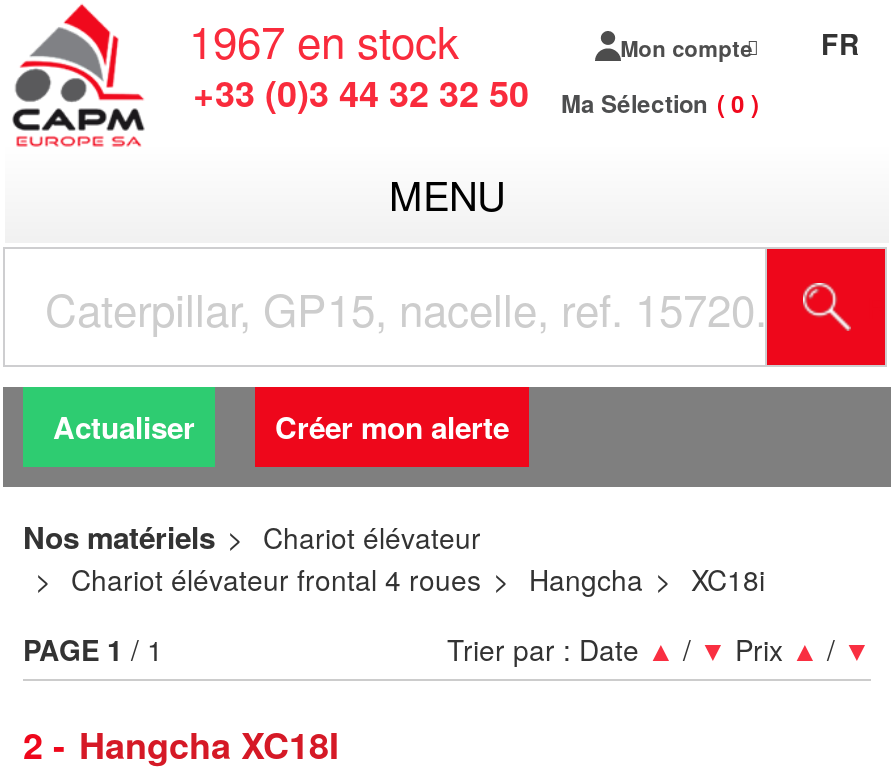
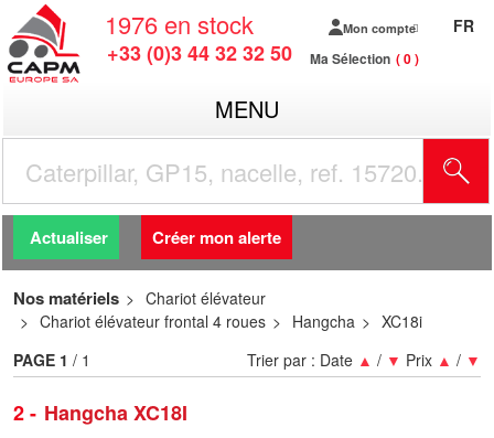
[189,9,459,71] 1967 en stock -> [105,7,254,41] 1976 en stock

